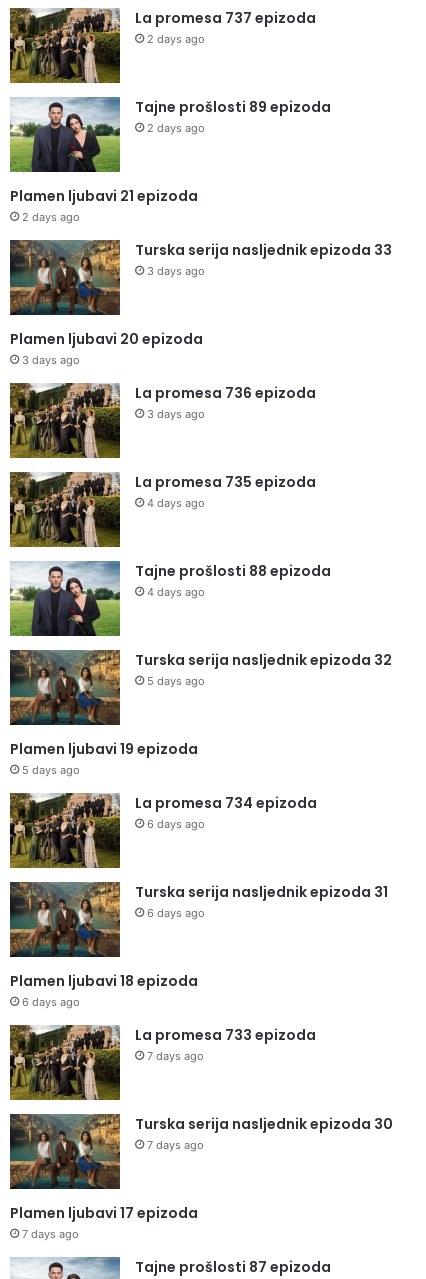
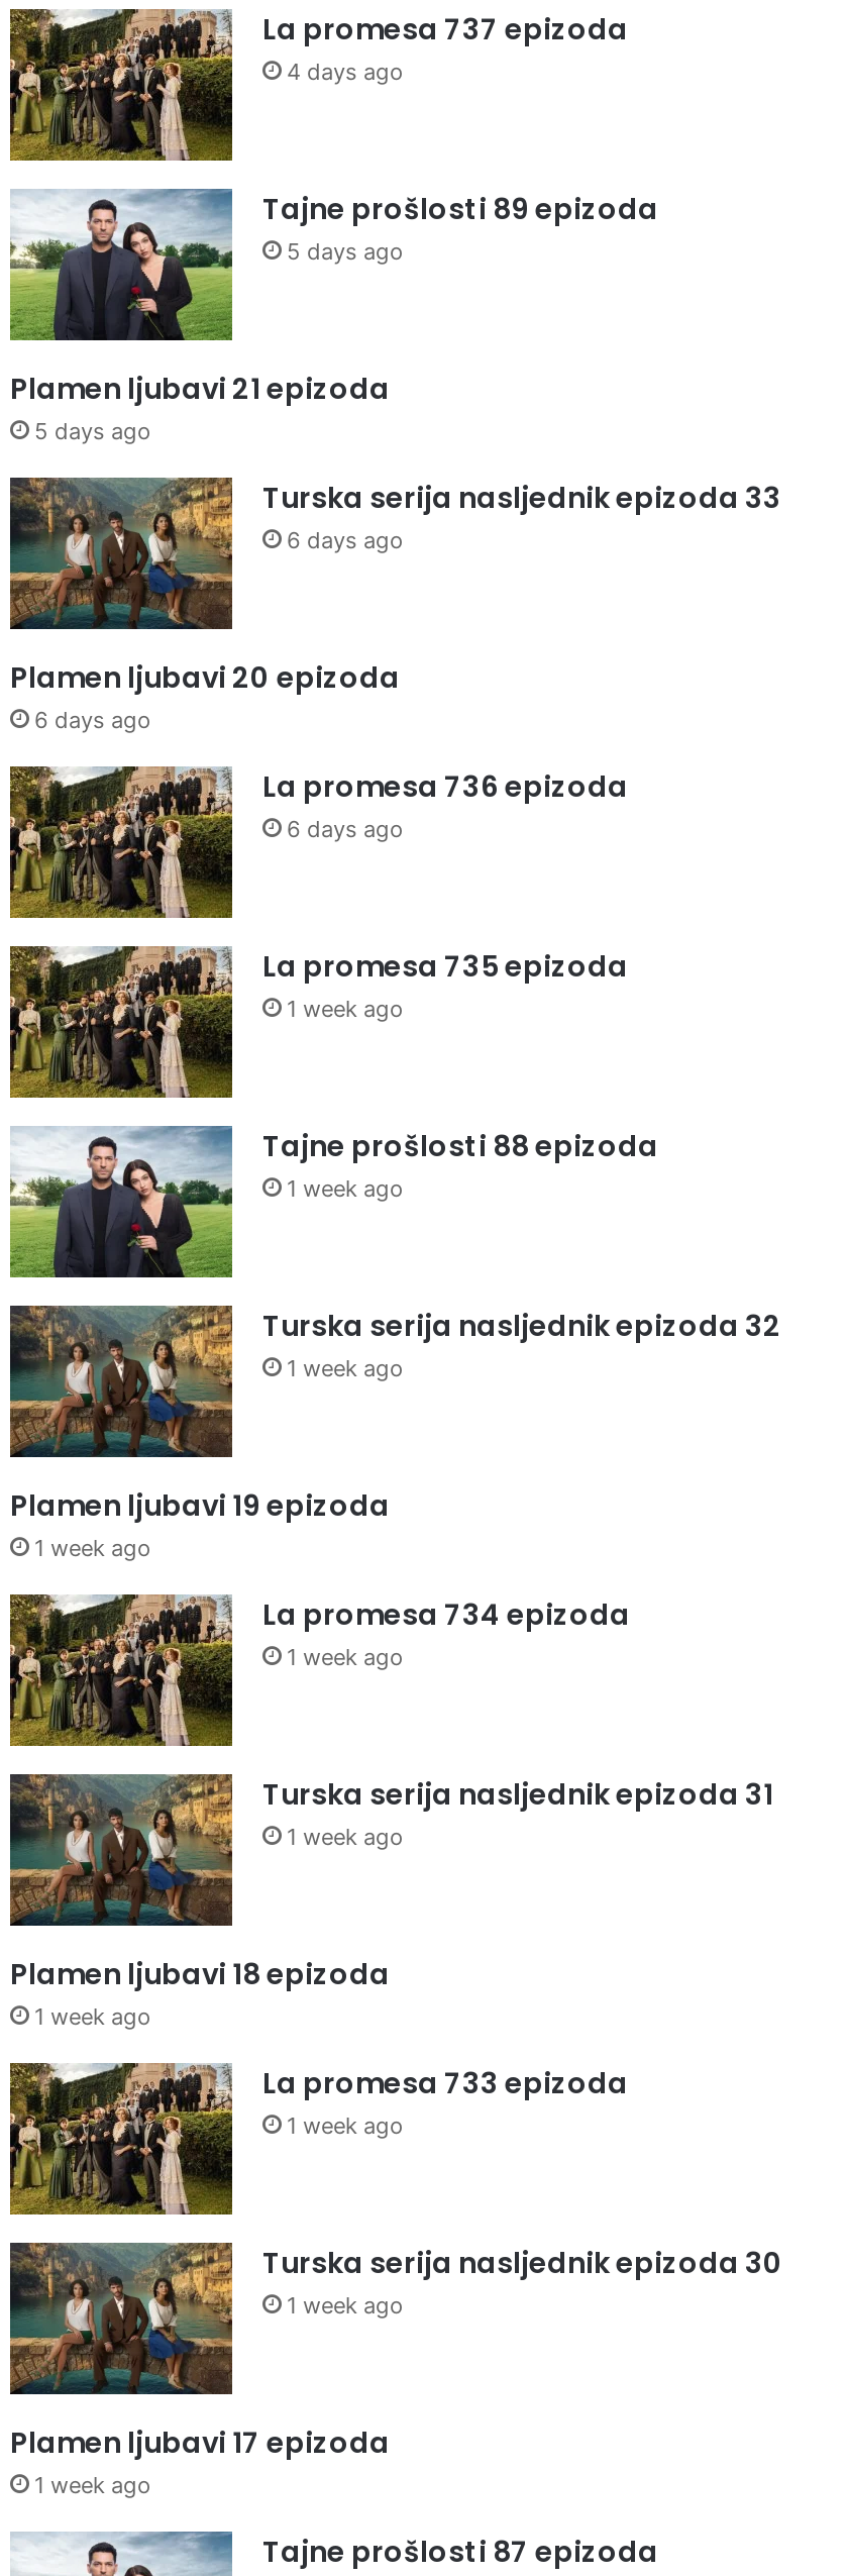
[147,32,205,46] 2 days ago -> [287,57,404,85] 4 days ago
[147,121,205,135] 2 days ago -> [287,237,404,265] 5 days ago
[22,210,80,224] 2 days ago -> [34,417,151,445] 5 days ago
[147,264,205,278] 3 days ago -> [287,526,404,554] 6 days ago
[22,353,80,367] 3 days ago -> [34,705,151,734] 6 days ago
[147,407,205,421] 3 days ago -> [287,815,404,843] 6 days ago
[147,496,205,510] 4 days ago -> [287,994,404,1023] 1 week ago
[147,585,205,599] 4 days ago -> [287,1174,404,1202] 1 week ago
[147,674,205,688] 5 days ago -> [287,1354,404,1382] 1 week ago
[22,763,80,777] 5 days ago -> [34,1533,151,1562] 1 week ago
[147,817,205,831] 6 days ago -> [287,1643,404,1671] 1 week ago
[147,906,205,920] 6 days ago -> [287,1822,404,1851] 1 week ago
[22,995,80,1009] 6 days ago -> [34,2002,151,2030] 1 week ago
[147,1049,204,1063] 7 days ago -> [287,2111,404,2139] 1 week ago
[147,1138,204,1152] 7 days ago -> [287,2291,404,2319] 1 week ago
[22,1227,79,1241] 7 days ago -> [34,2471,151,2499] 1 week ago

